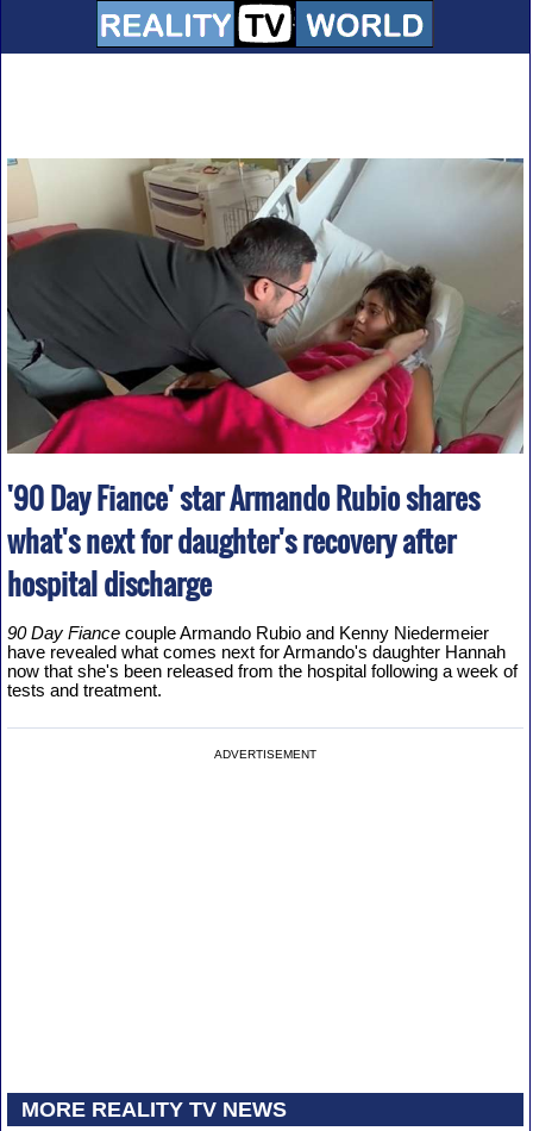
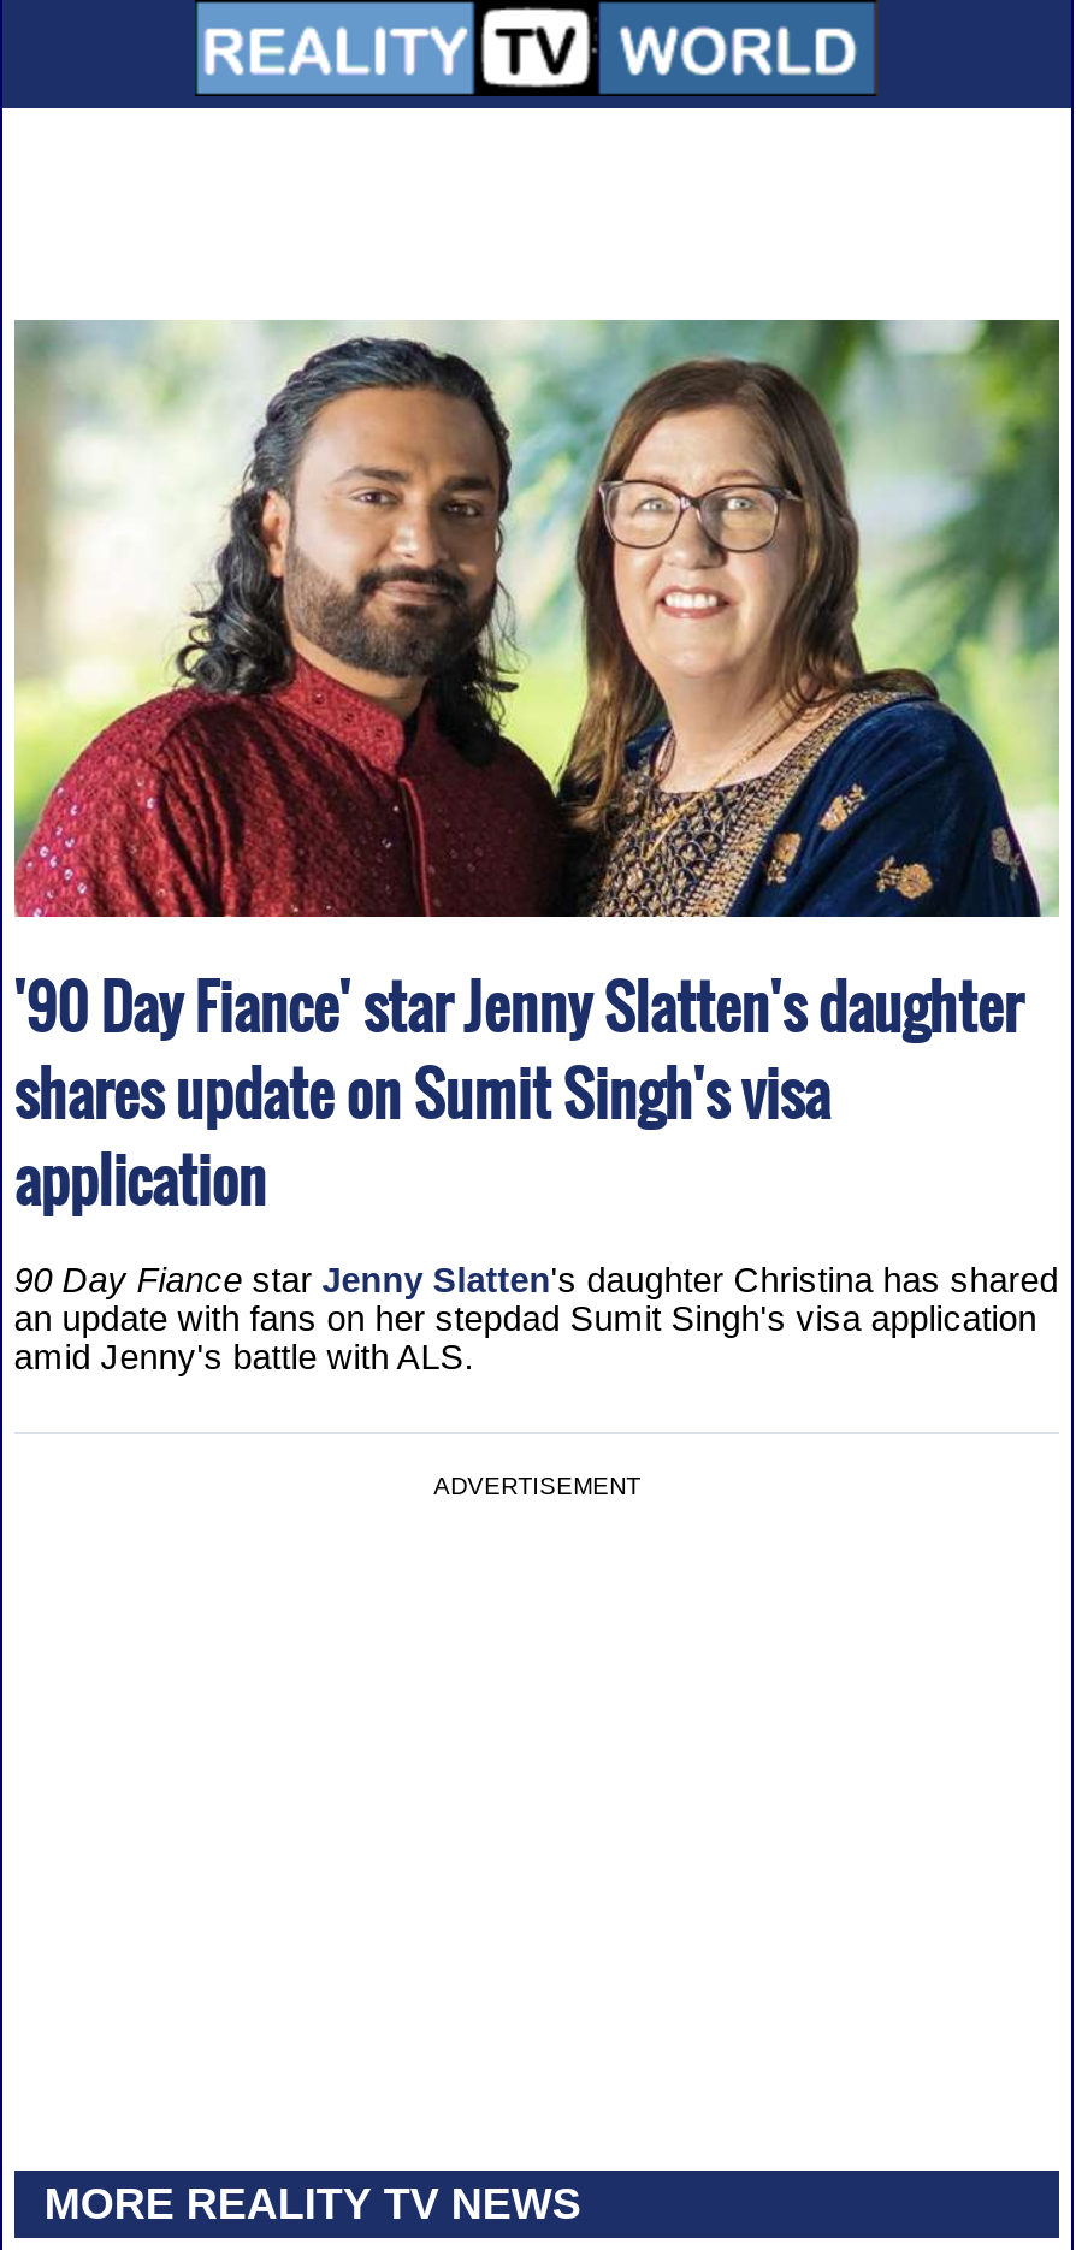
[6,157,523,700] [image] | '90 Day Fiance' star Armando Rubio shares | what's next for daughter's recovery after | hospital discharge | 90 Day Fiance couple Armando Rubio and Kenny Niedermeier | have revealed what comes next for Armando's daughter Hannah | now that she's been released from the hospital following a week of | tests and treatment. -> [12,320,1059,1377] [image] | '90 Day Fiance' star Jenny Slatten's daughter | shares update on Sumit Singh's visa | application | 90 Day Fiance star Jenny Slatten's daughter Christina has shared | an update with fans on her stepdad Sumit Singh's visa application | amid Jenny's battle with ALS.

